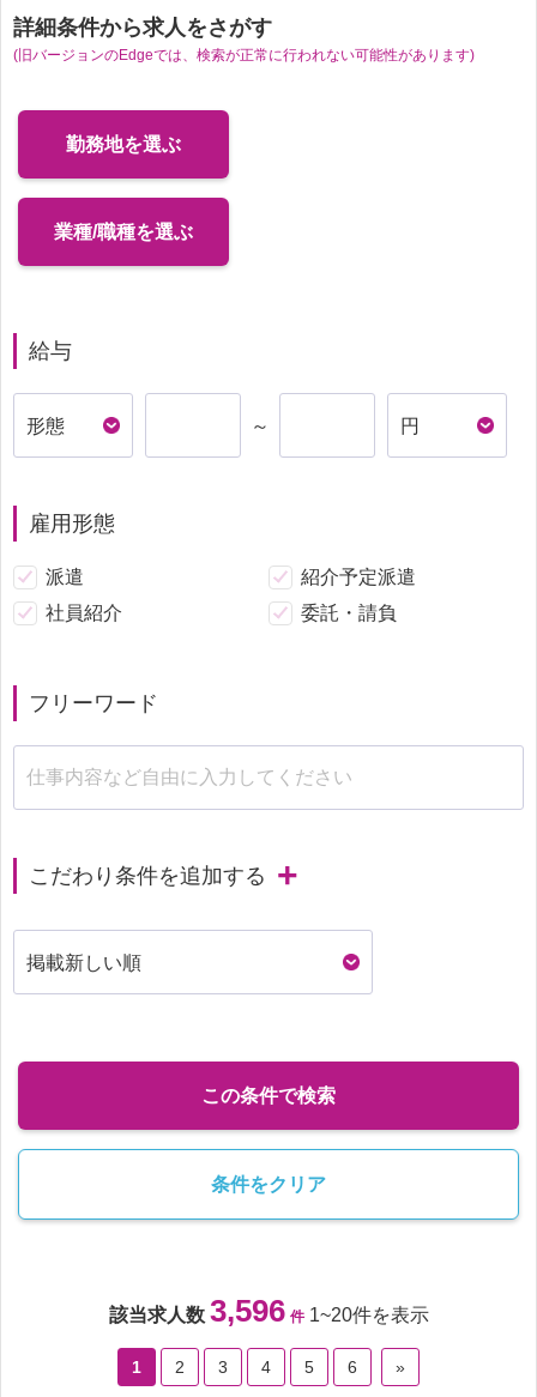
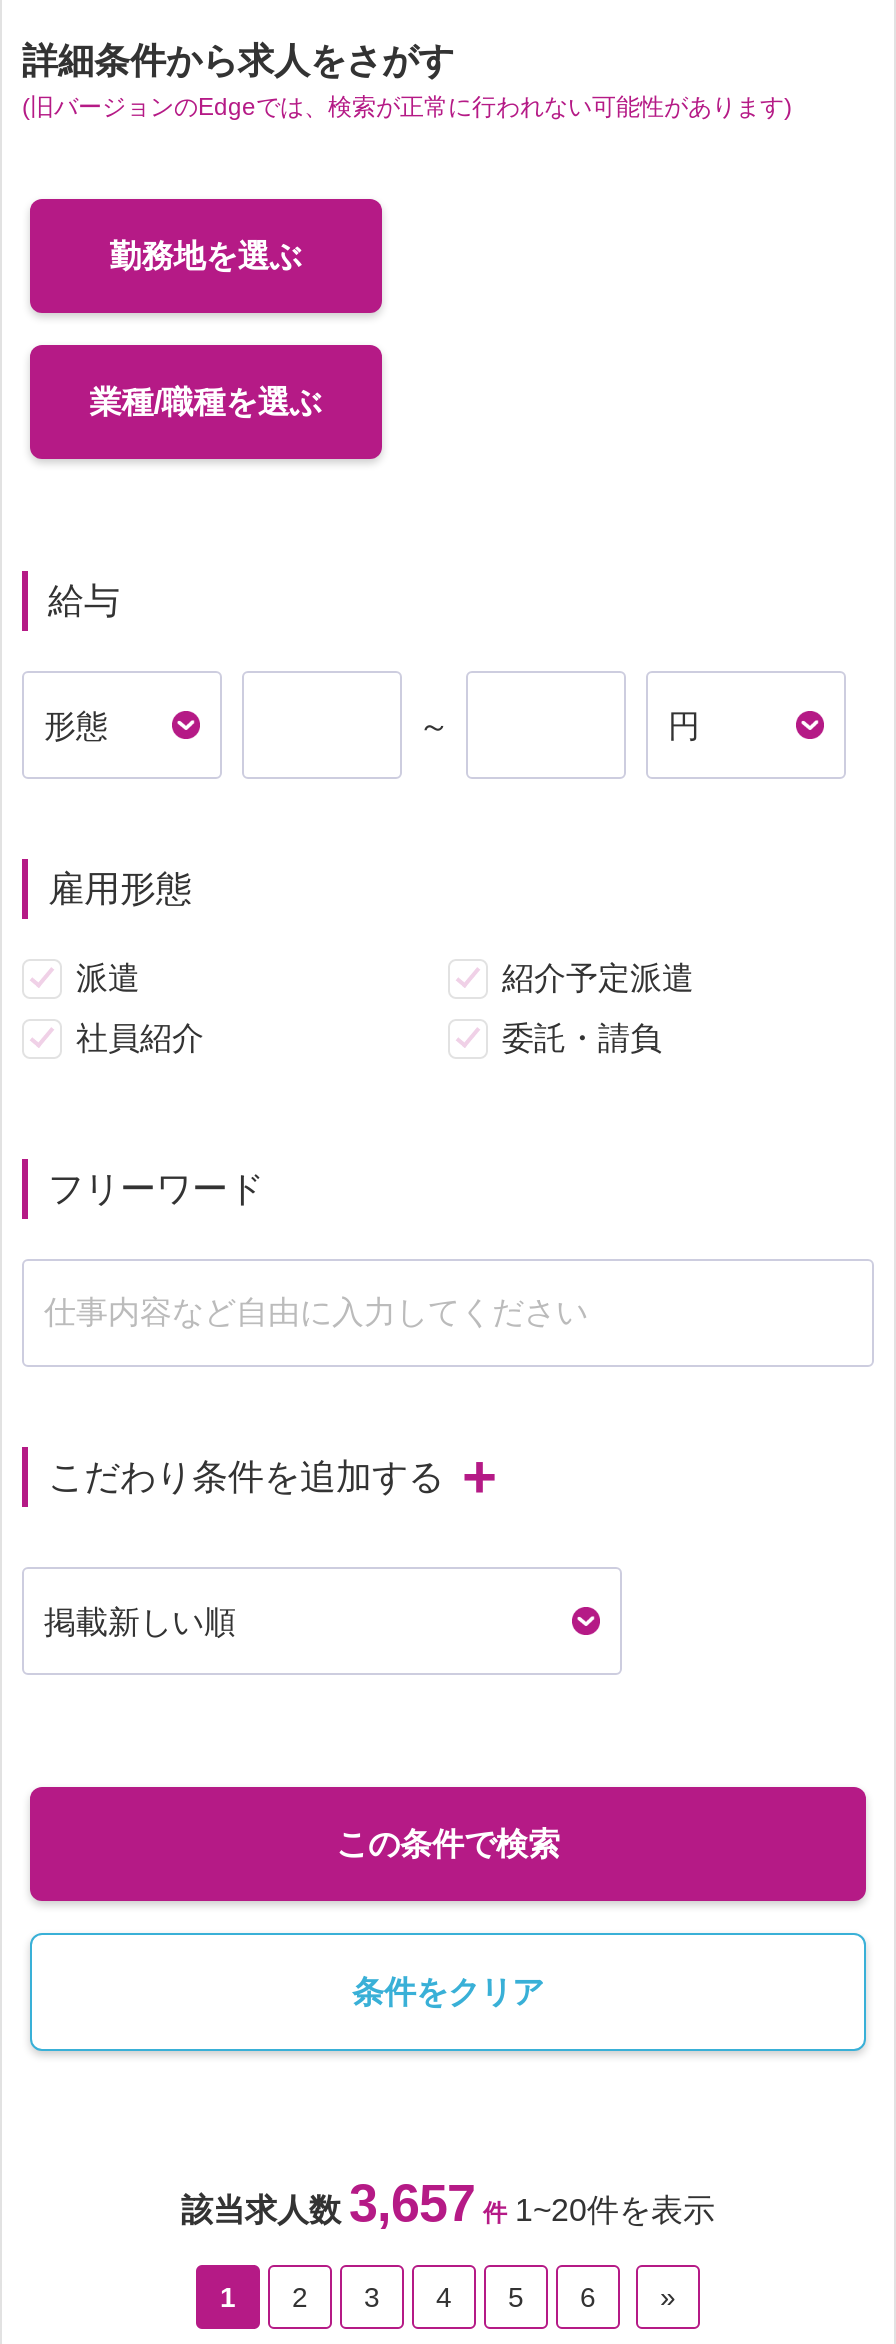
[108,1293,429,1329] 該当求人数3,596 件 1~20件を表示 -> [181,2173,715,2233] 該当求人数3,657 件 1~20件を表示

